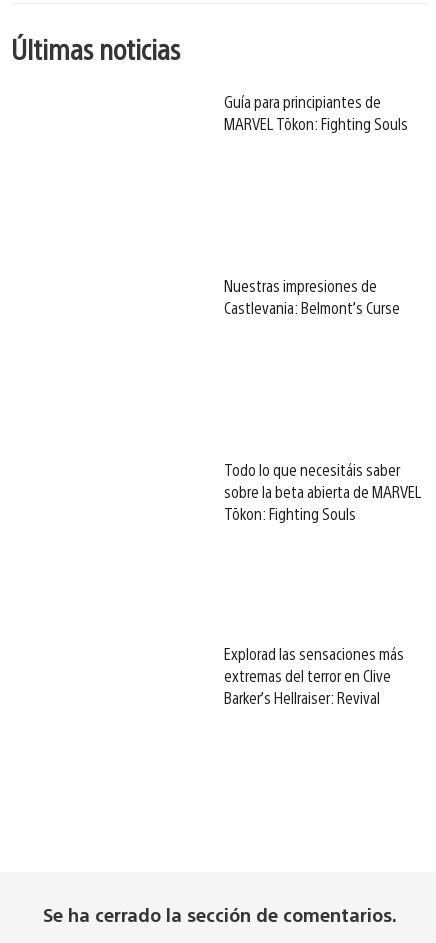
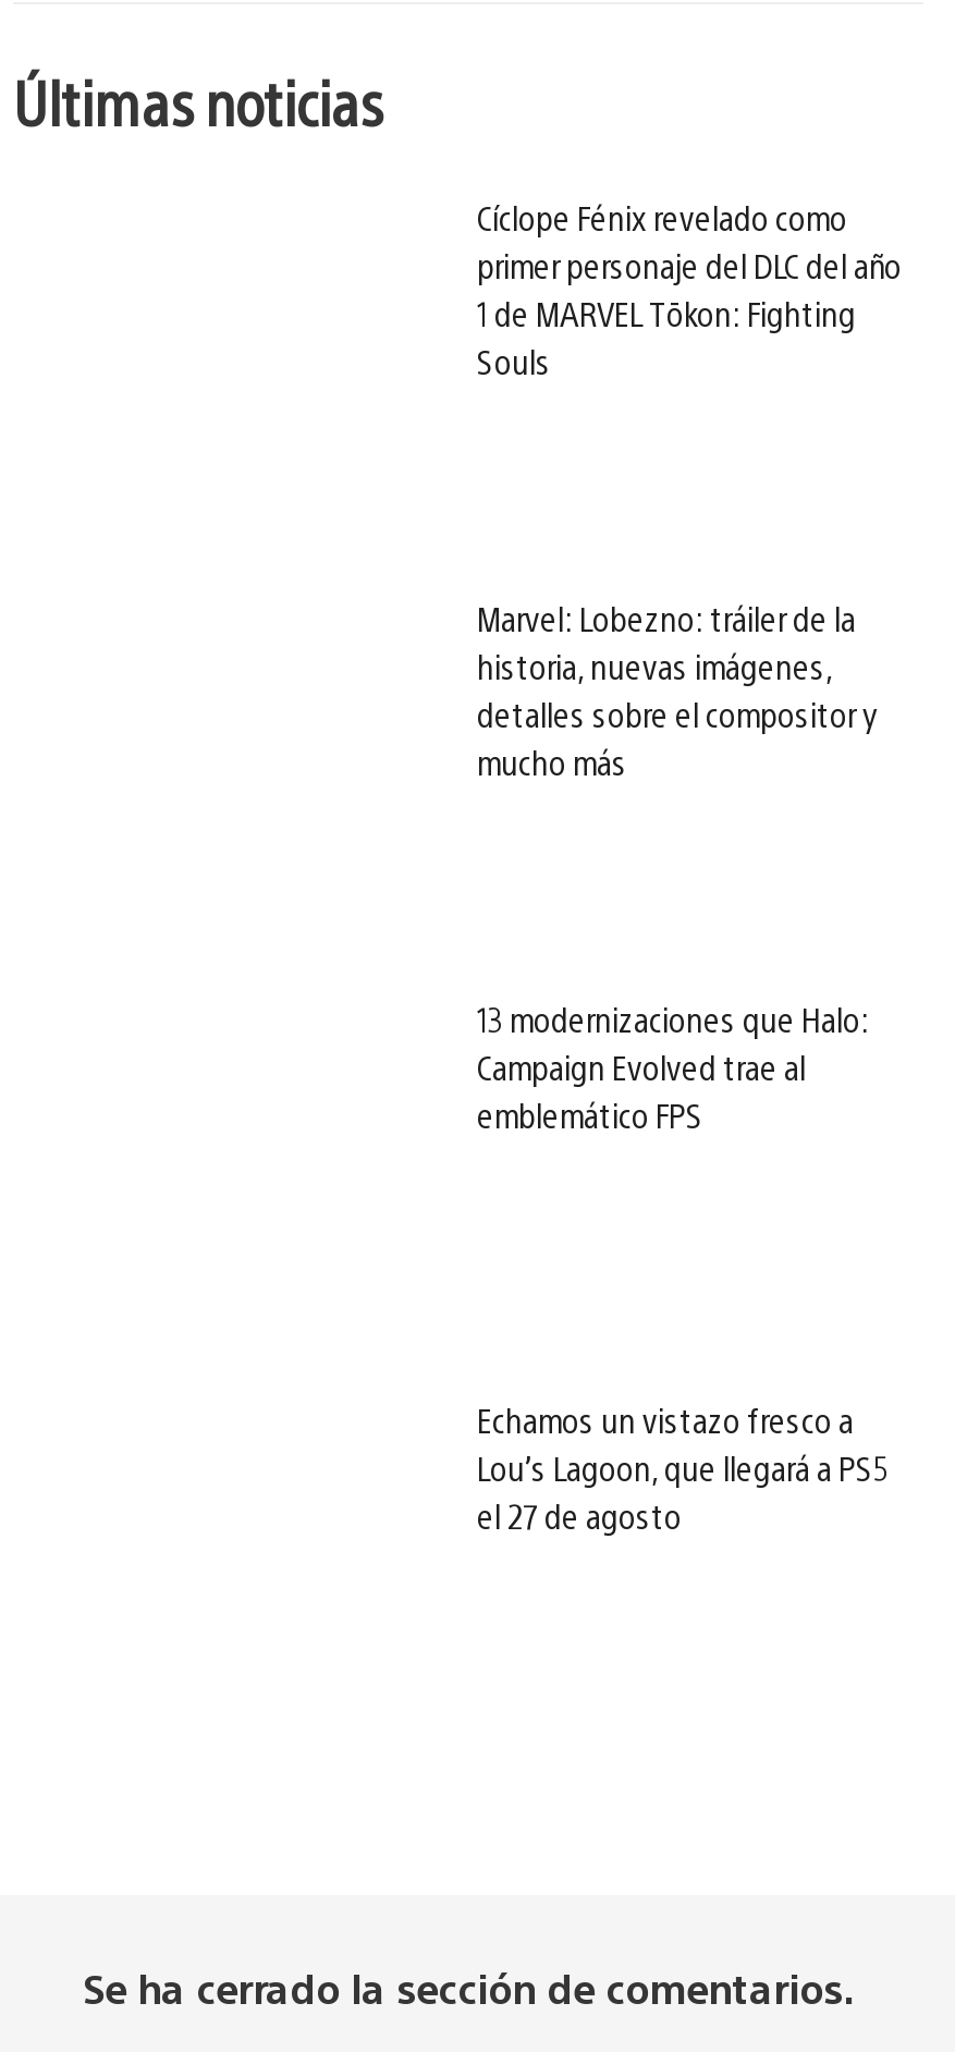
[224,91,408,134] Guía para principiantes de | MARVEL Tōkon: Fighting Souls -> [477,193,902,383] Cíclope Fénix revelado como | primer personaje del DLC del año | 1 de MARVEL Tōkon: Fighting | Souls
[224,275,400,318] Nuestras impresiones de | Castlevania: Belmont’s Curse -> [477,594,878,784] Marvel: Lobezno: tráiler de la | historia, nuevas imágenes, | detalles sobre el compositor y | mucho más
[224,459,421,524] Todo lo que necesitáis saber | sobre la beta abierta de MARVEL | Tōkon: Fighting Souls -> [477,995,869,1137] 13 modernizaciones que Halo: | Campaign Evolved trae al | emblemático FPS
[224,643,404,708] Explorad las sensaciones más | extremas del terror en Clive | Barker’s Hellraiser: Revival -> [477,1396,889,1537] Echamos un vistazo fresco a | Lou’s Lagoon, que llegará a PS5 | el 27 de agosto

